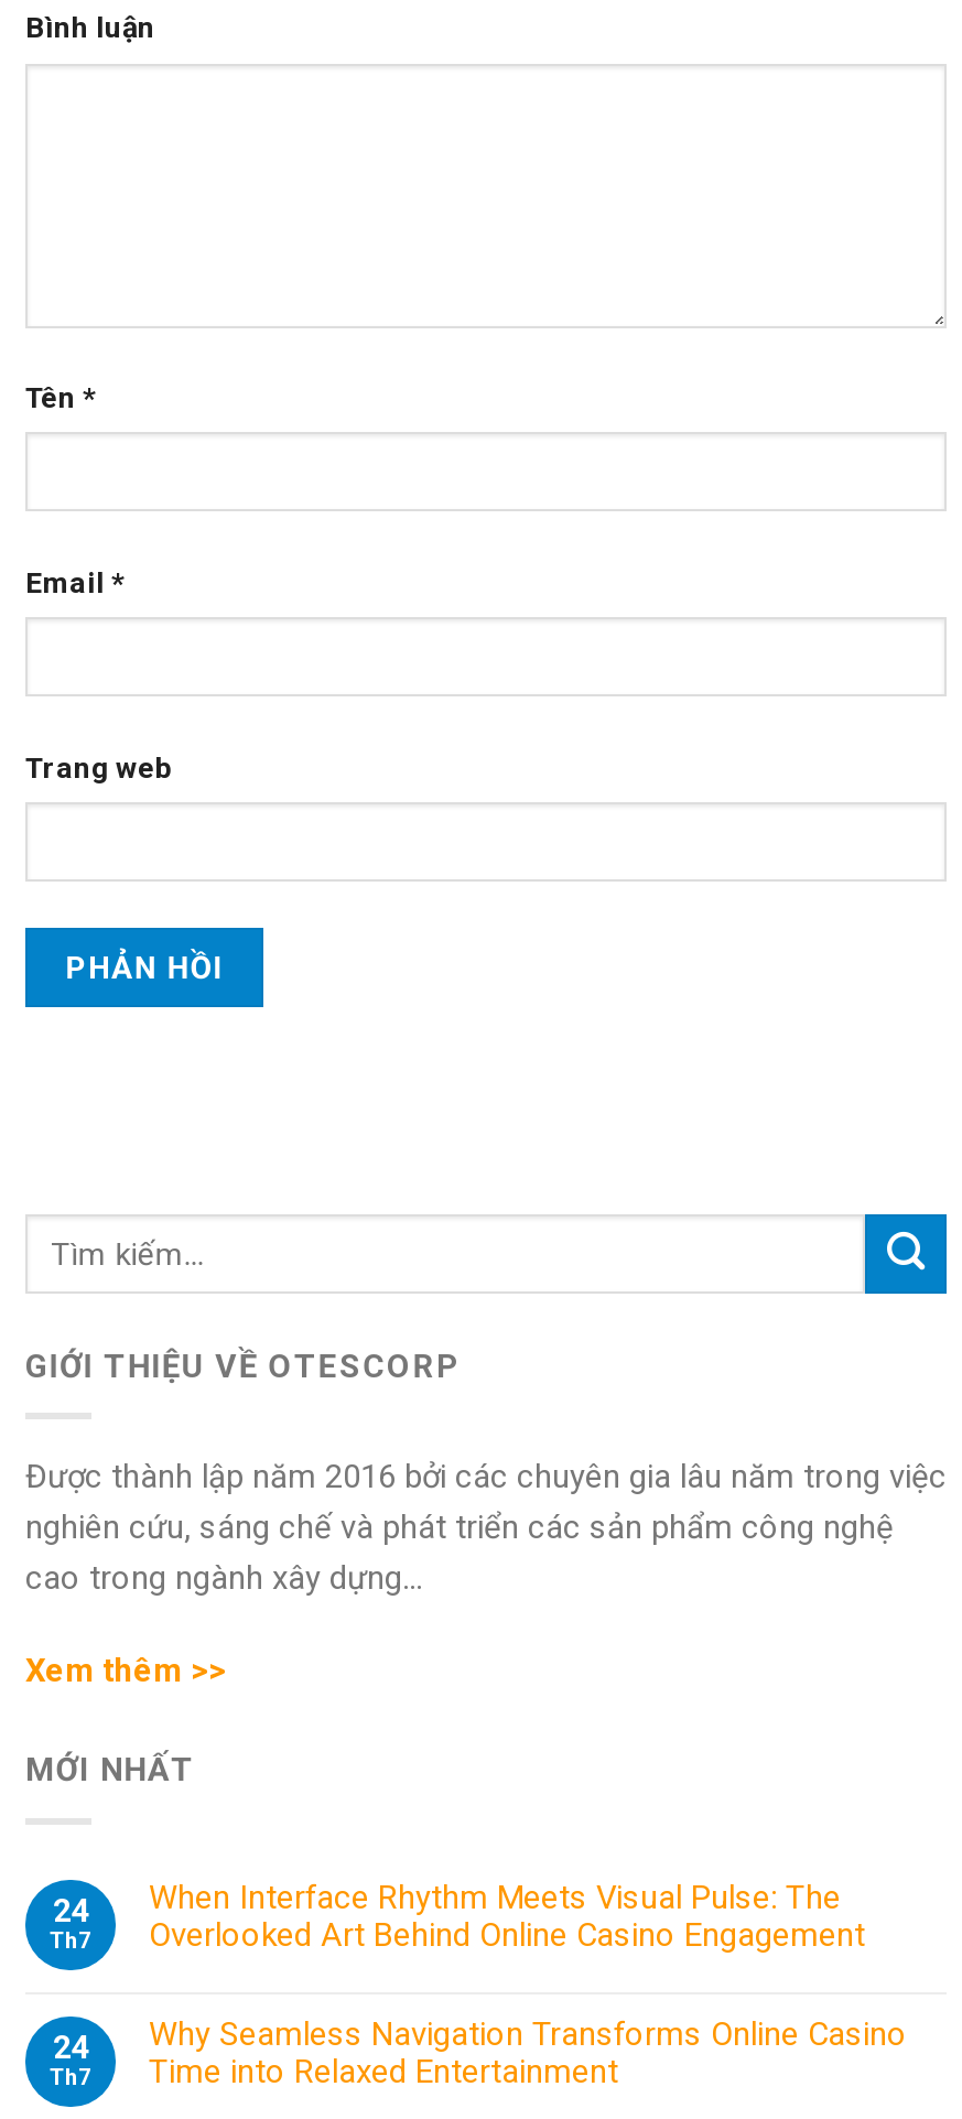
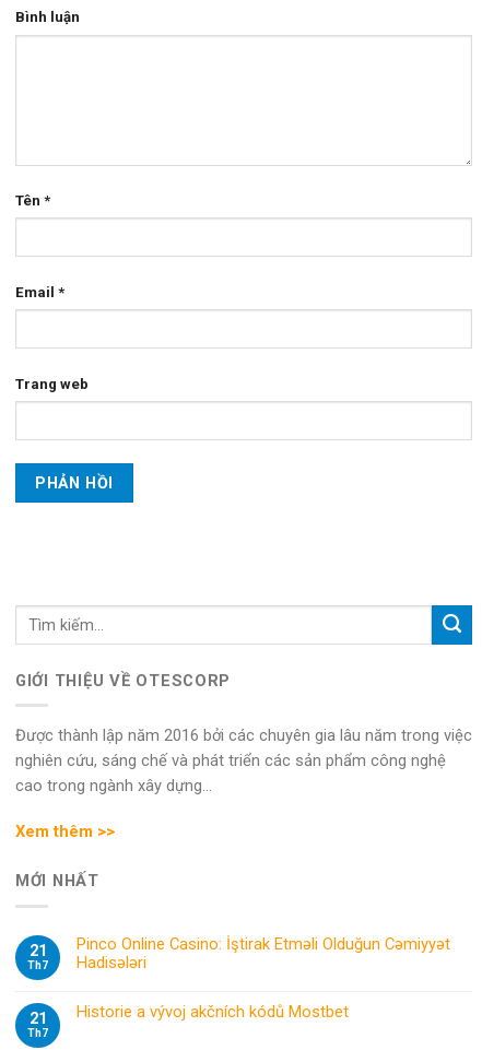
[149,1877,865,1954] When Interface Rhythm Meets Visual Pulse: The | Overlooked Art Behind Online Casino Engagement -> [77,934,450,972] Pinco Online Casino: İştirak Etməli Olduğun Cəmiyyət | Hadisələri
[53,1890,88,1930] 24 -> [29,941,46,960] 21
[149,2014,907,2091] Why Seamless Navigation Transforms Online Casino | Time into Relaxed Entertainment -> [77,1002,349,1021] Historie a vývoj akčních kódů Mostbet
[53,2027,88,2067] 24 -> [29,1008,46,1028] 21

